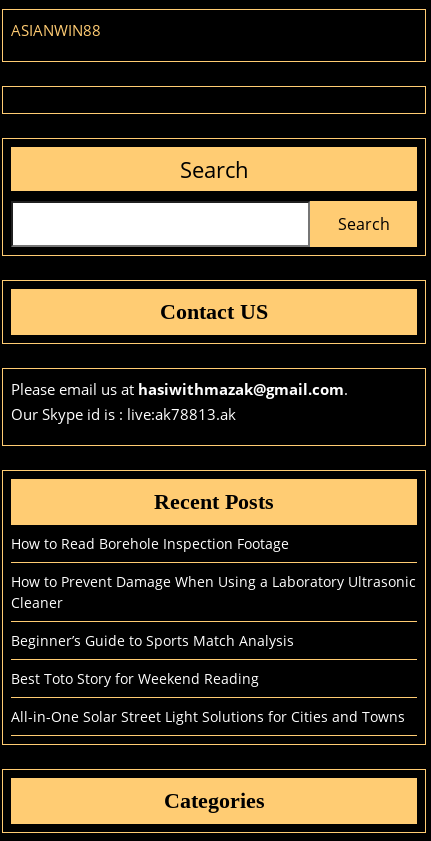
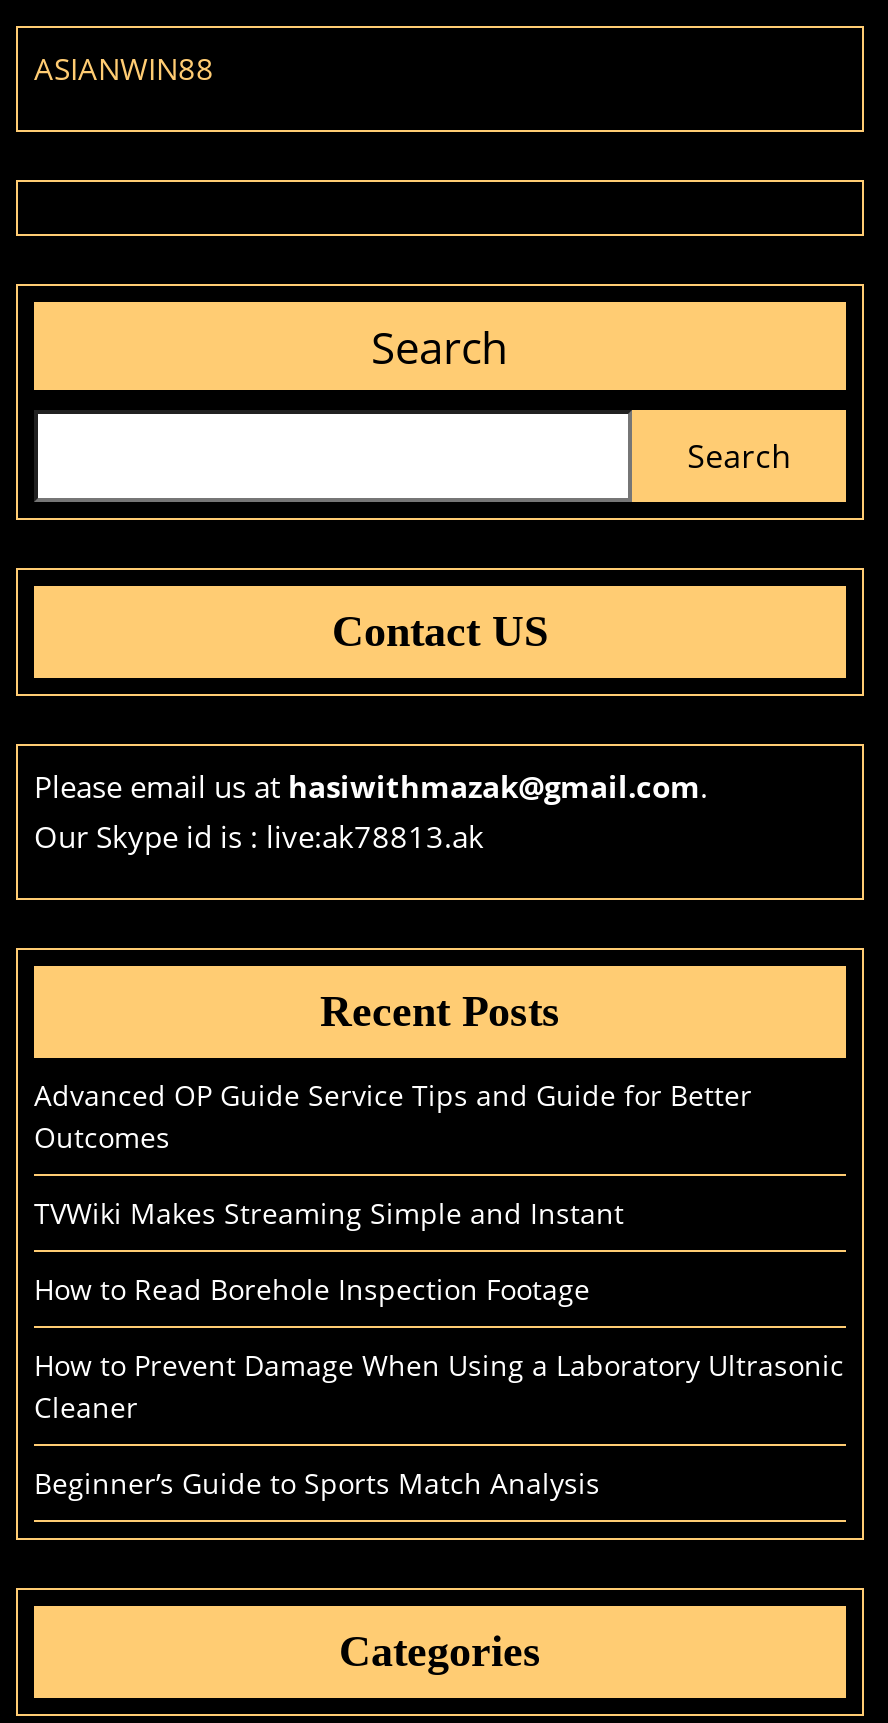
none -> [34,1075,752,1231] Advanced OP Guide Service Tips and Guide for Better | Outcomes | TVWiki Makes Streaming Simple and Instant
moved [11,533,416,649] -> [34,1269,844,1501]: How to Read Borehole Inspection Footage | How to Prevent Damage When Using a Laboratory Ultrasonic | Cleaner | Beginner’s Guide to Sports Match Analysis
[11,668,405,725] Best Toto Story for Weekend Reading | All-in-One Solar Street Light Solutions for Cities and Towns -> none

